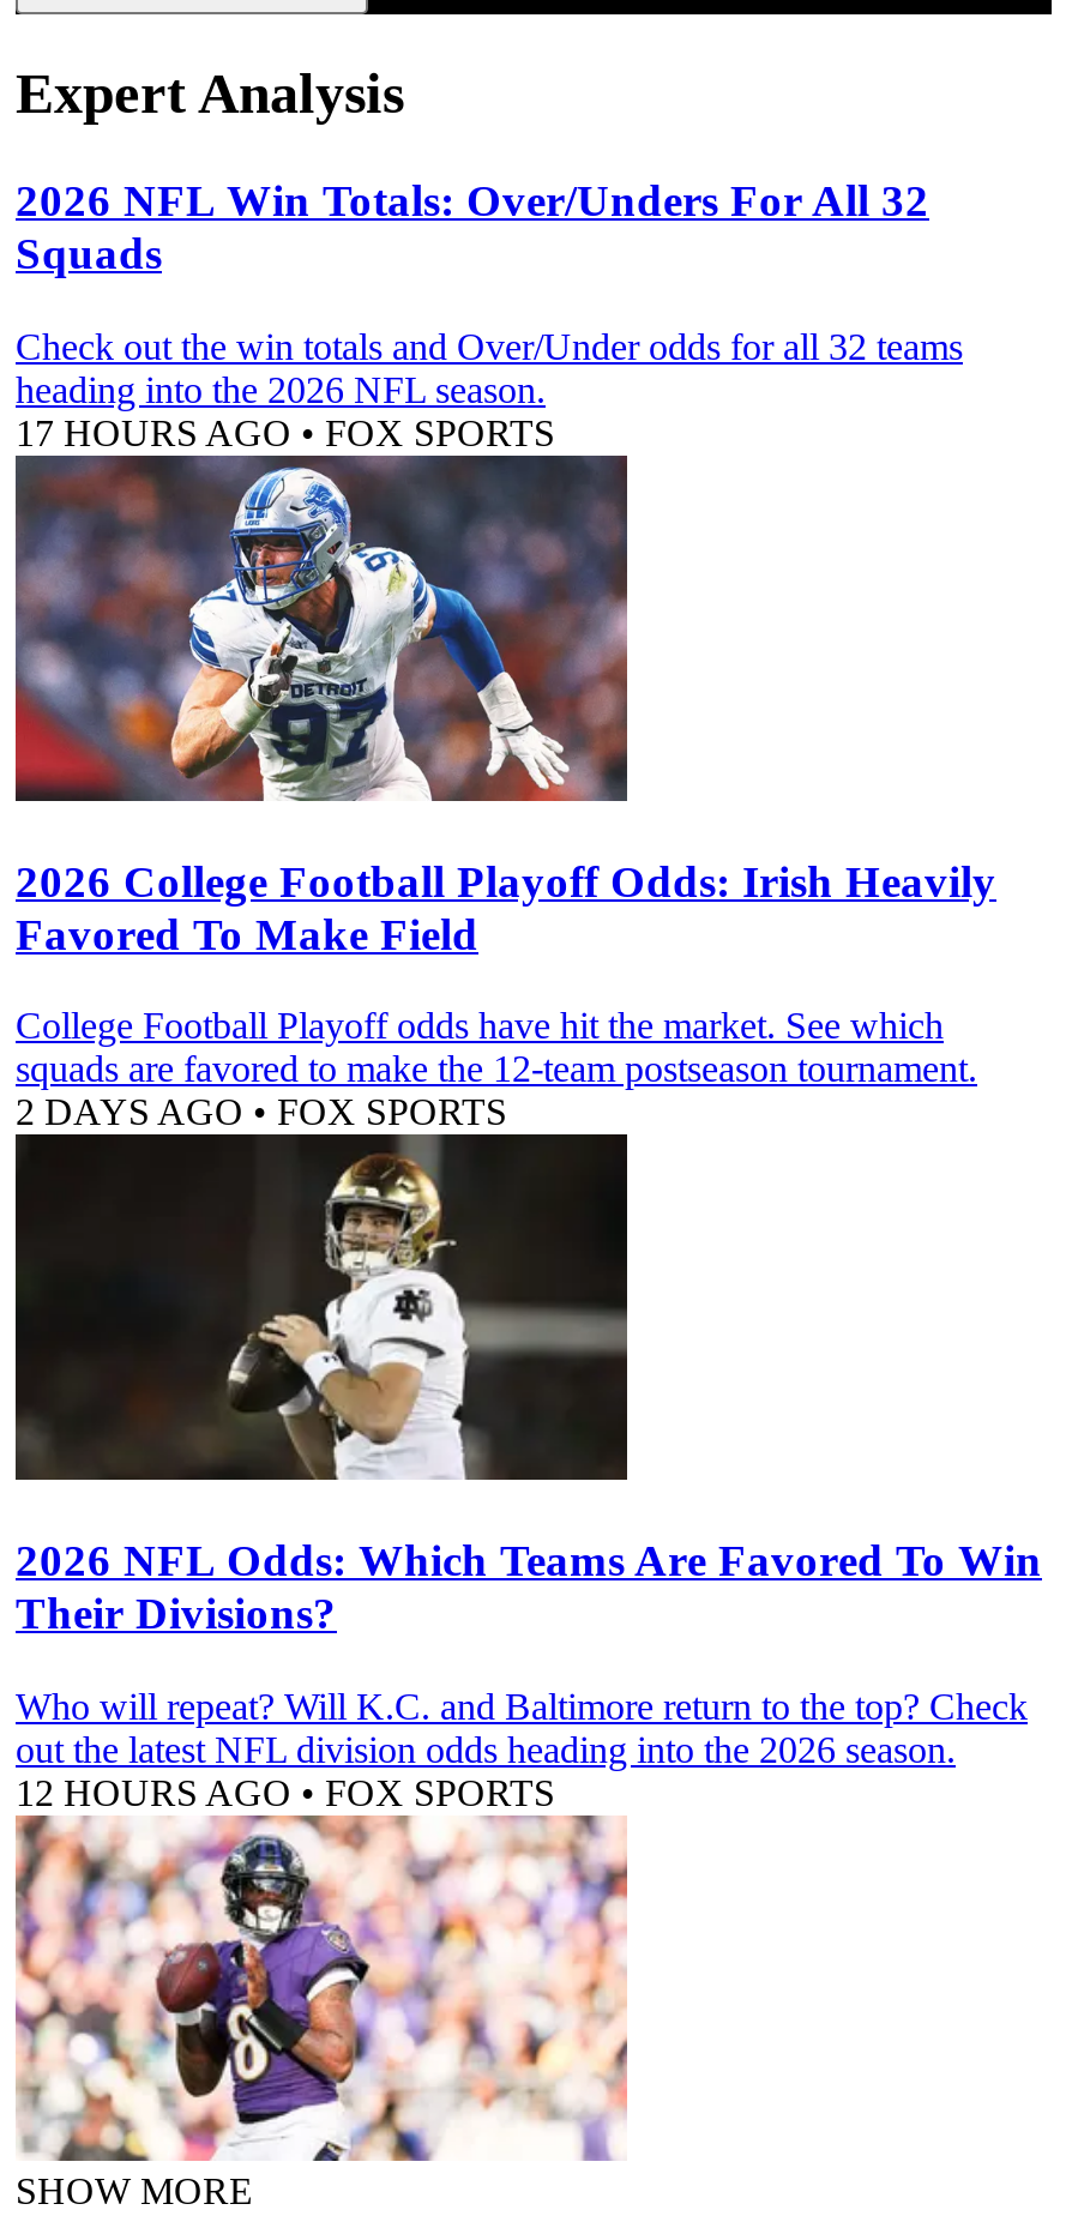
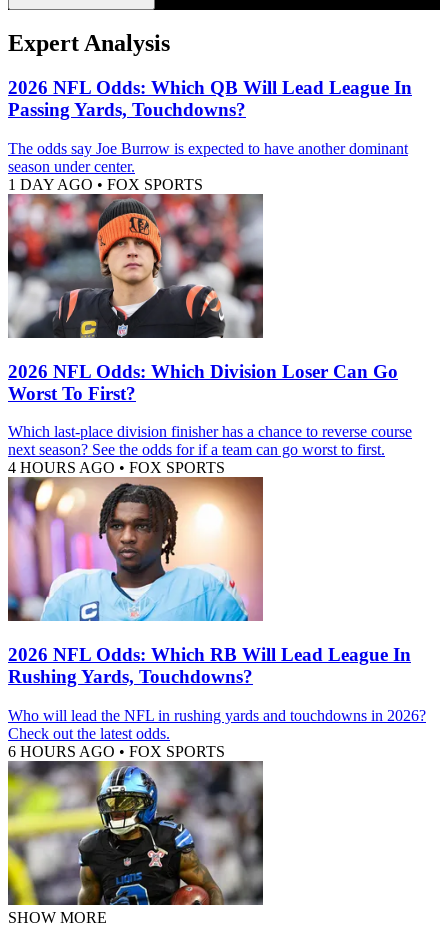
[16,176,929,279] 2026 NFL Win Totals: Over/Unders For All 32 | Squads -> [8,77,412,120] 2026 NFL Odds: Which QB Will Lead League In | Passing Yards, Touchdowns?
[16,326,963,453] Check out the win totals and Over/Under odds for all 32 teams | heading into the 2026 NFL season. | 17 HOURS AGO • FOX SPORTS -> [8,140,408,193] The odds say Joe Burrow is expected to have another dominant | season under center. | 1 DAY AGO • FOX SPORTS
[13,458,996,958] [image] | 2026 College Football Playoff Odds: Irish Heavily | Favored To Make Field -> [8,194,398,404] [image] | 2026 NFL Odds: Which Division Loser Can Go | Worst To First?
[13,1006,977,1482] [image] | College Football Playoff odds have hit the market. See which | squads are favored to make the 12-team postseason tournament. | 2 DAYS AGO • FOX SPORTS -> [7,423,412,622] [image] | Which last-place division finisher has a chance to reverse course | next season? See the odds for if a team can go worst to first. | 4 HOURS AGO • FOX SPORTS
[16,1535,1042,1638] 2026 NFL Odds: Which Teams Are Favored To Win | Their Divisions? -> [8,644,411,687] 2026 NFL Odds: Which RB Will Lead League In | Rushing Yards, Touchdowns?
[16,1686,1028,1813] Who will repeat? Will K.C. and Baltimore return to the top? Check | out the latest NFL division odds heading into the 2026 season. | 12 HOURS AGO • FOX SPORTS -> [8,707,426,760] Who will lead the NFL in rushing yards and touchdowns in 2026? | Check out the latest odds. | 6 HOURS AGO • FOX SPORTS
[16,1816,630,2163] [image] -> [7,760,264,906] [image]

